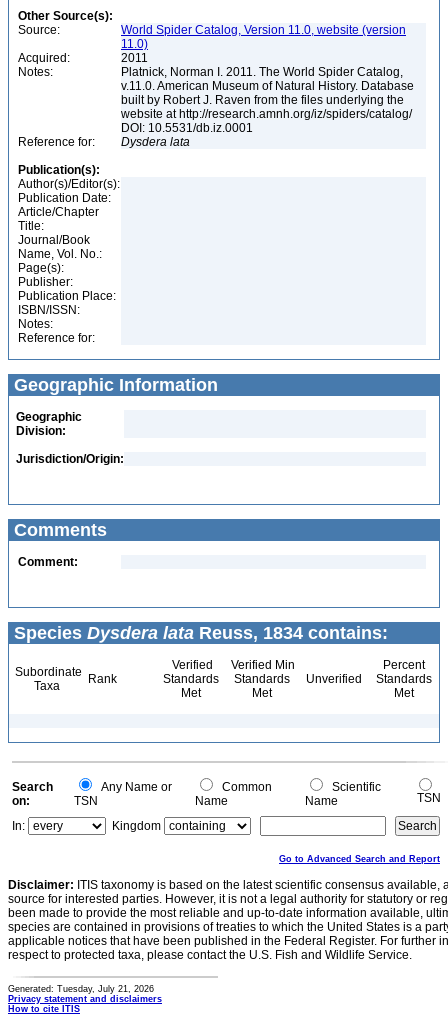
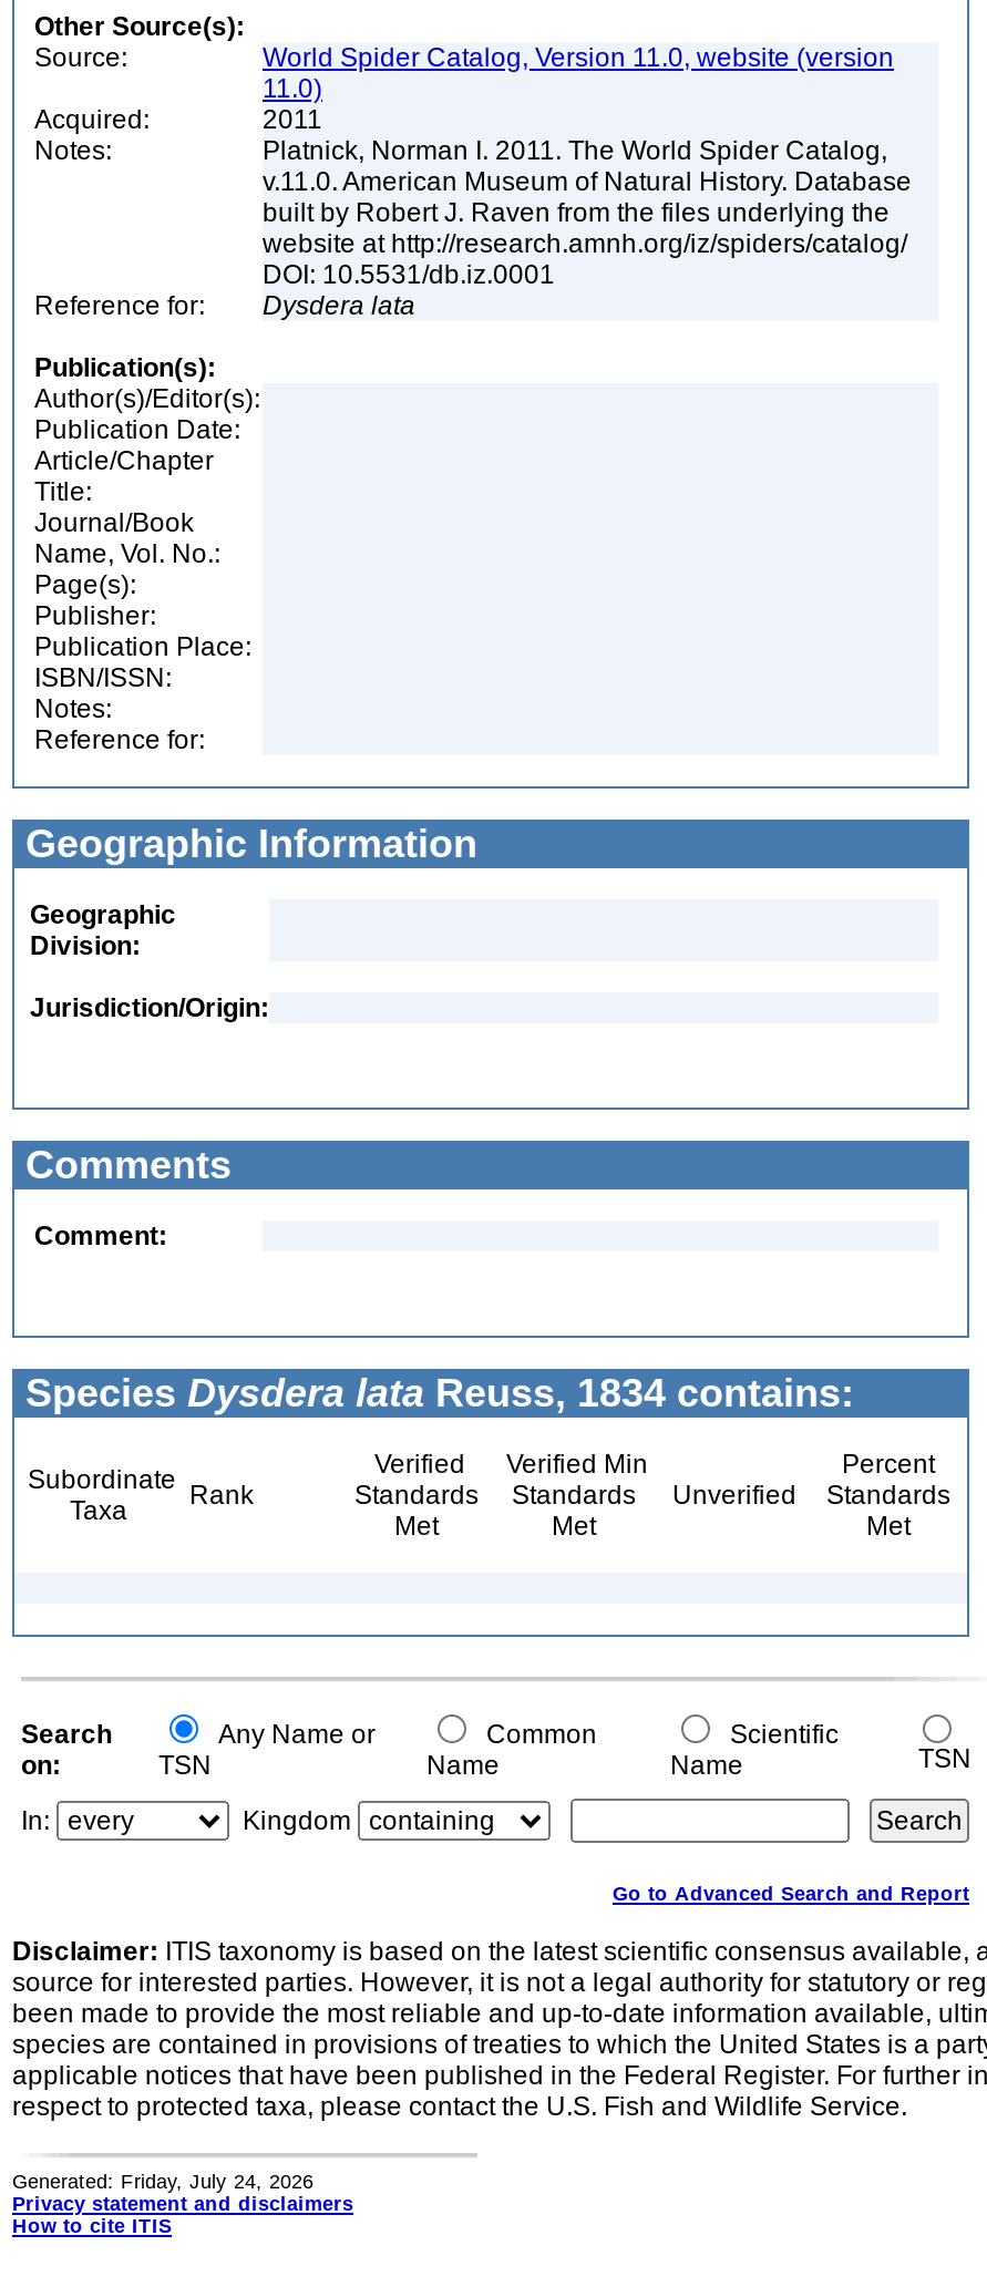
[8,984,154,994] Generated: Tuesday, July 21, 2026 -> [12,2171,313,2193] Generated: Friday, July 24, 2026

